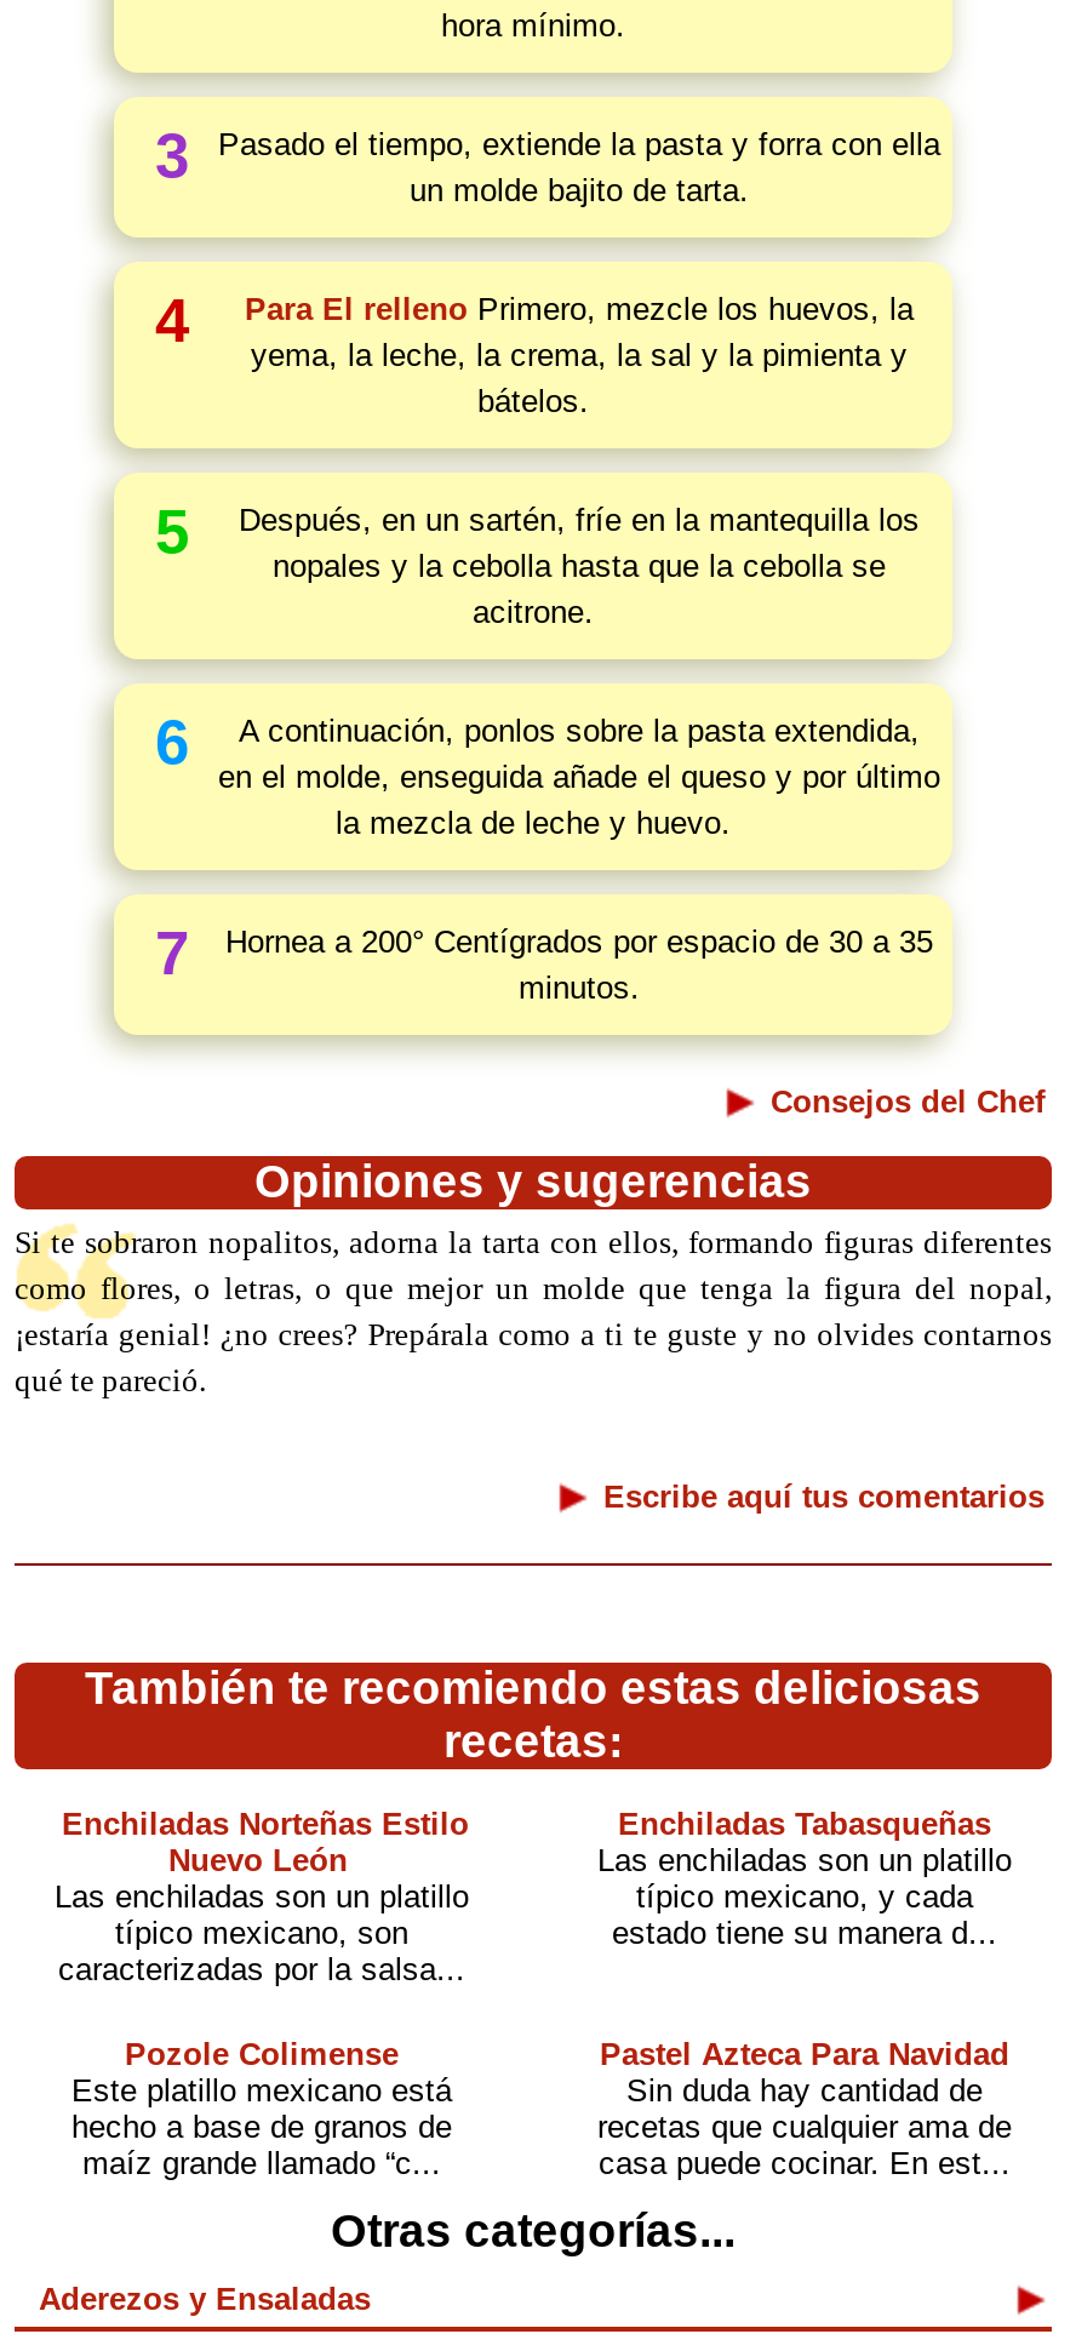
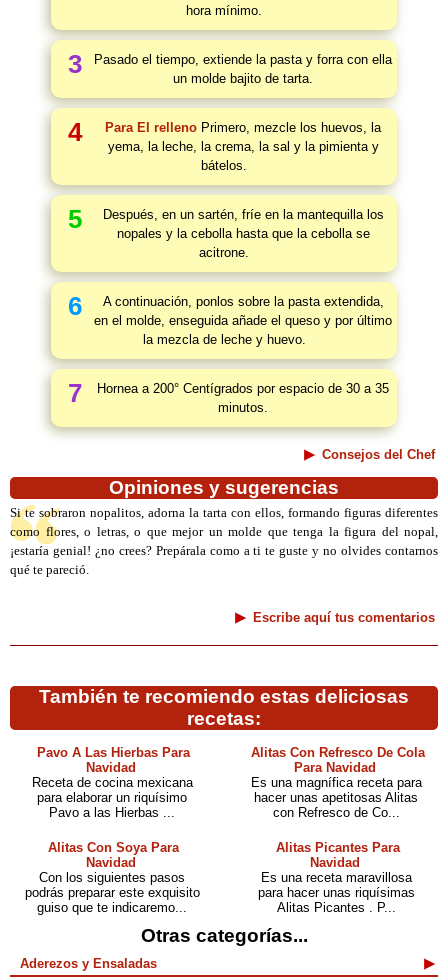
[55,1806,469,1987] Enchiladas Norteñas Estilo | Nuevo León | Las enchiladas son un platillo | típico mexicano, son | caracterizadas por la salsa... -> [31,745,192,820] Pavo A Las Hierbas Para | Navidad | Receta de cocina mexicana | para elaborar un riquísimo | Pavo a las Hierbas ...
[597,1806,1012,1951] Enchiladas Tabasqueñas | Las enchiladas son un platillo | típico mexicano, y cada | estado tiene su manera d... -> [250,745,424,820] Alitas Con Refresco De Cola | Para Navidad | Es una magnífica receta para | hacer unas apetitosas Alitas | con Refresco de Co...
[71,2036,452,2181] Pozole Colimense | Este platillo mexicano está | hecho a base de granos de | maíz grande llamado “c... -> [24,840,199,915] Alitas Con Soya Para | Navidad | Con los siguientes pasos | podrás preparar este exquisito | guiso que te indicaremo...
[597,2036,1012,2181] Pastel Azteca Para Navidad | Sin duda hay cantidad de | recetas que cualquier ama de | casa puede cocinar. En est... -> [257,840,414,915] Alitas Picantes Para | Navidad | Es una receta maravillosa | para hacer unas riquísimas | Alitas Picantes . P...

